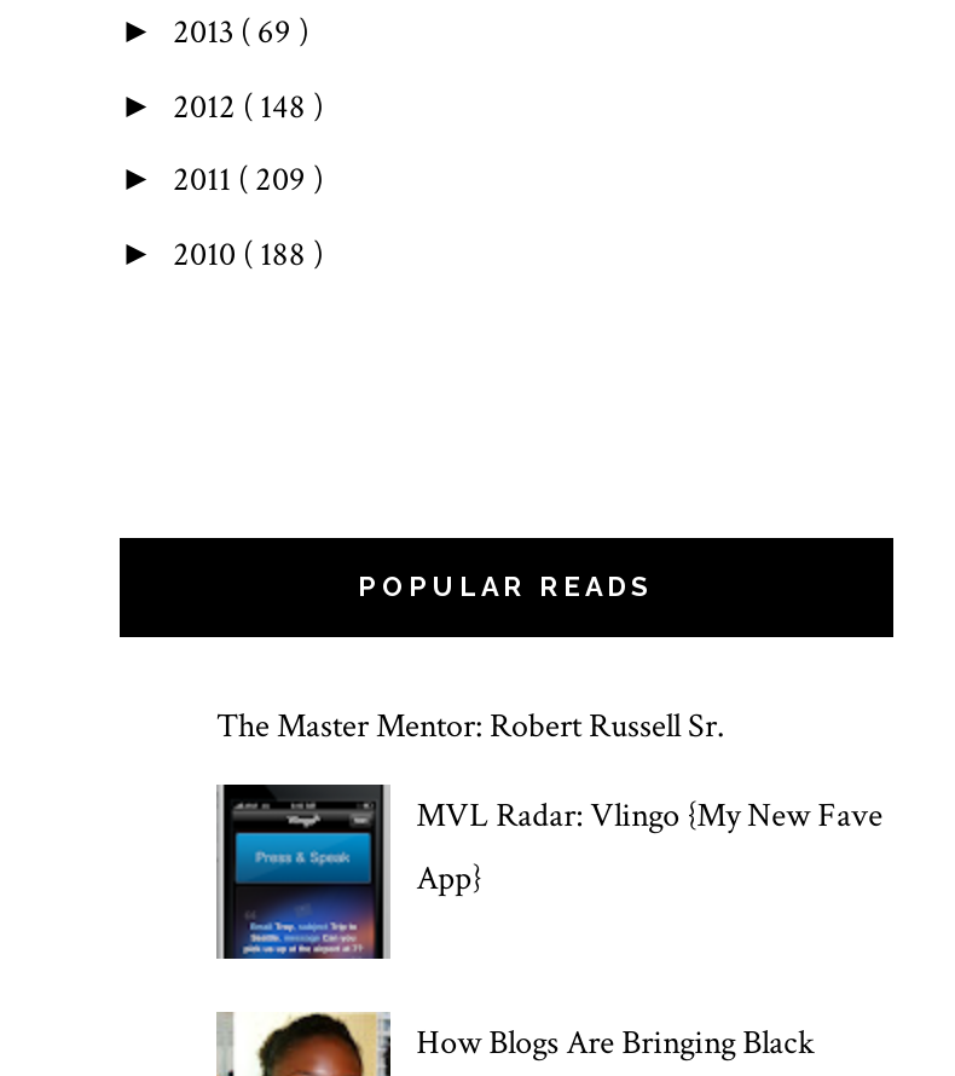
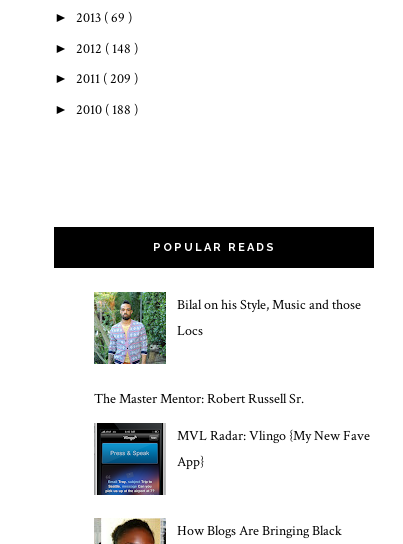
none -> [93,291,361,365] [image] | Bilal on his Style, Music and those | Locs

